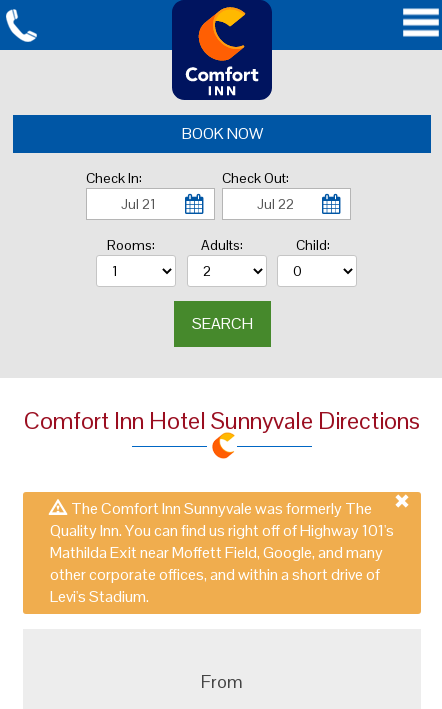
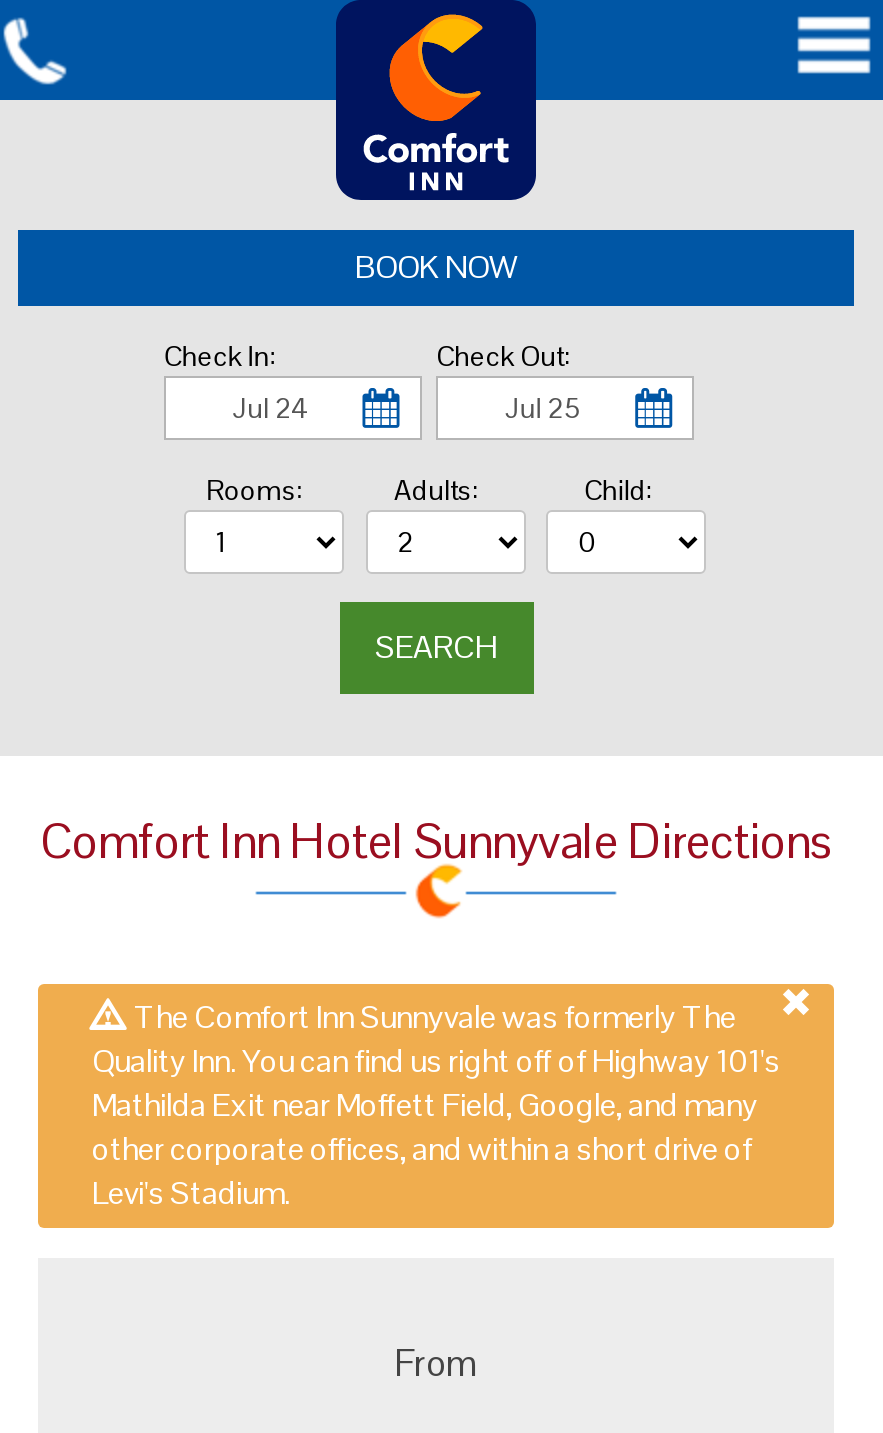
[121,195,156,213] Jul 21 -> [233,390,307,426] Jul 24
[257,195,294,213] Jul 22 -> [505,390,579,426] Jul 25

